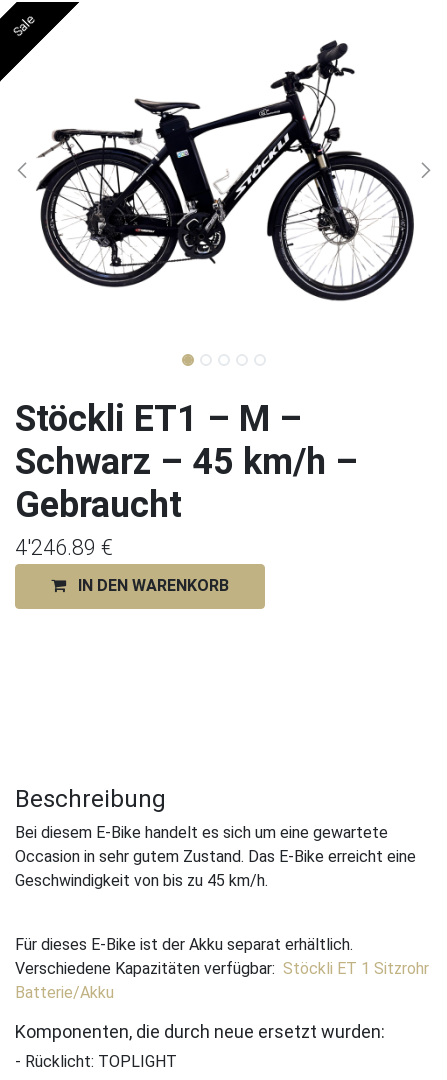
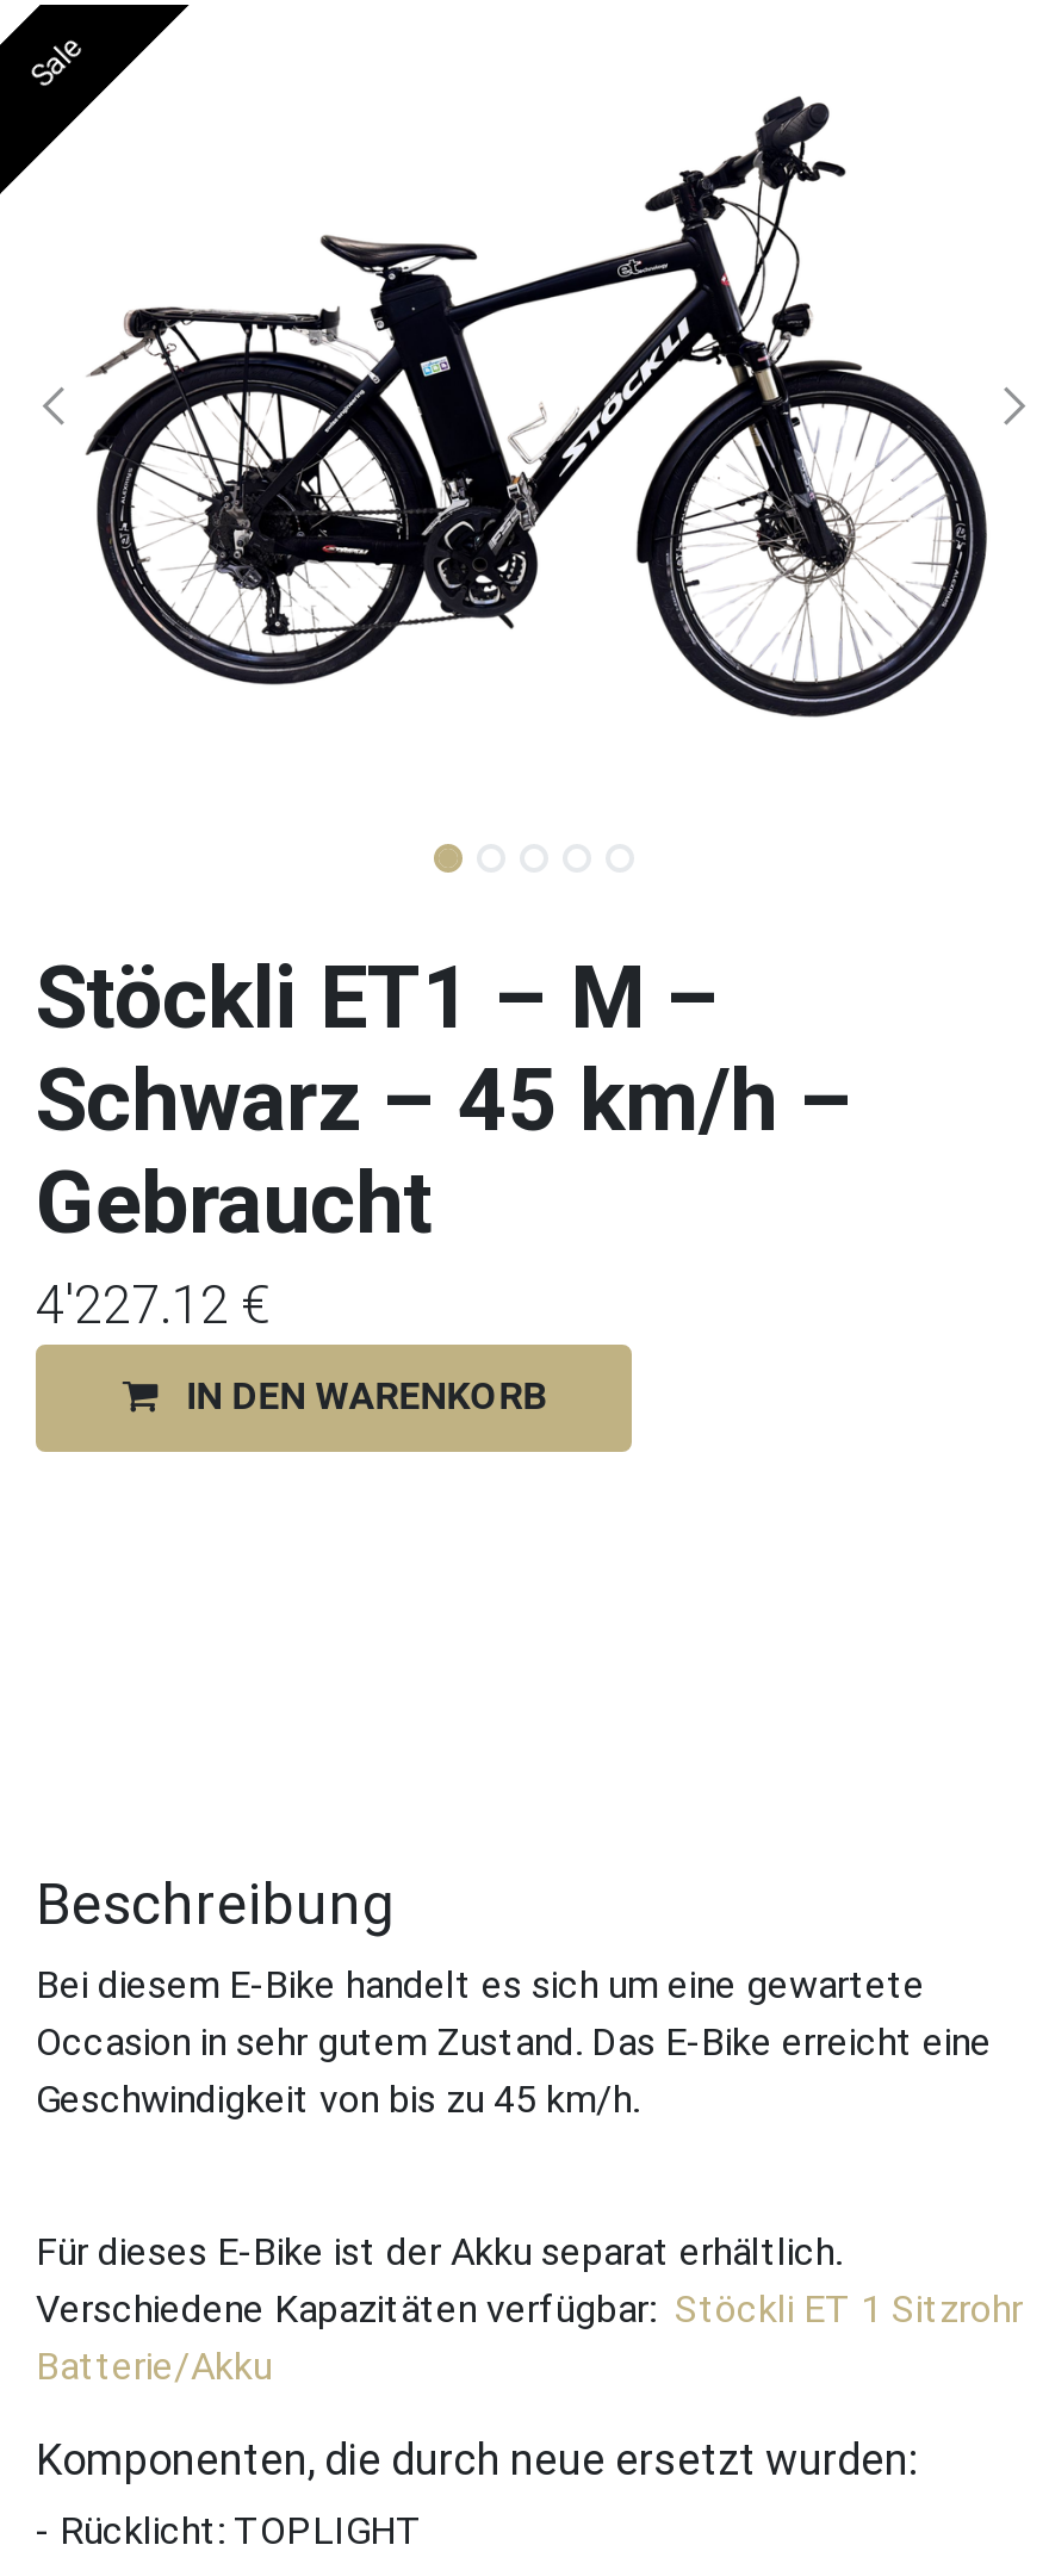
[15,535,113,560] 4'246.89 € -> [36,1275,269,1335] 4'227.12 €

